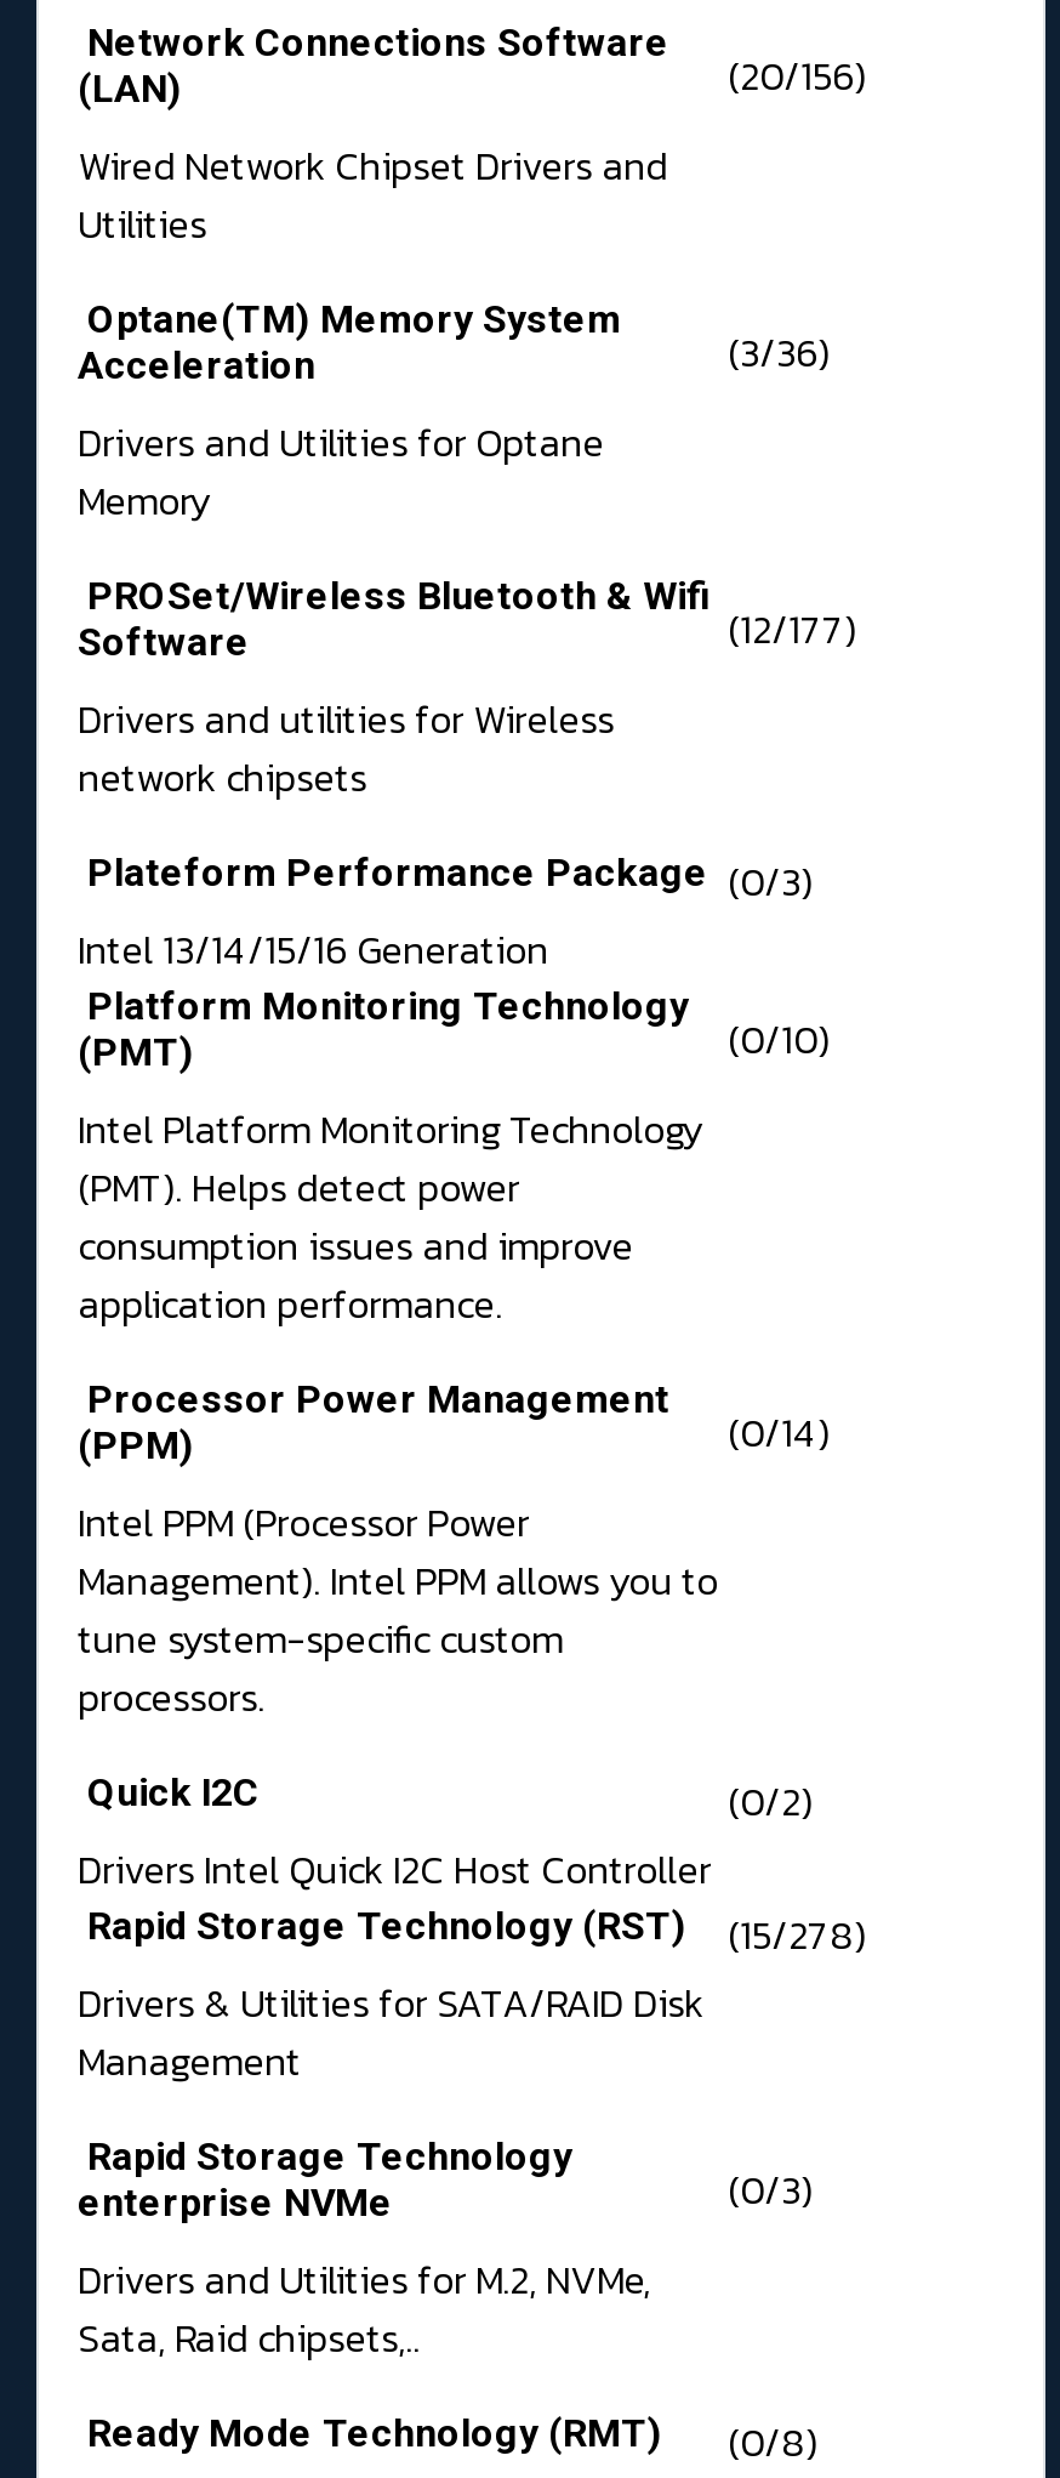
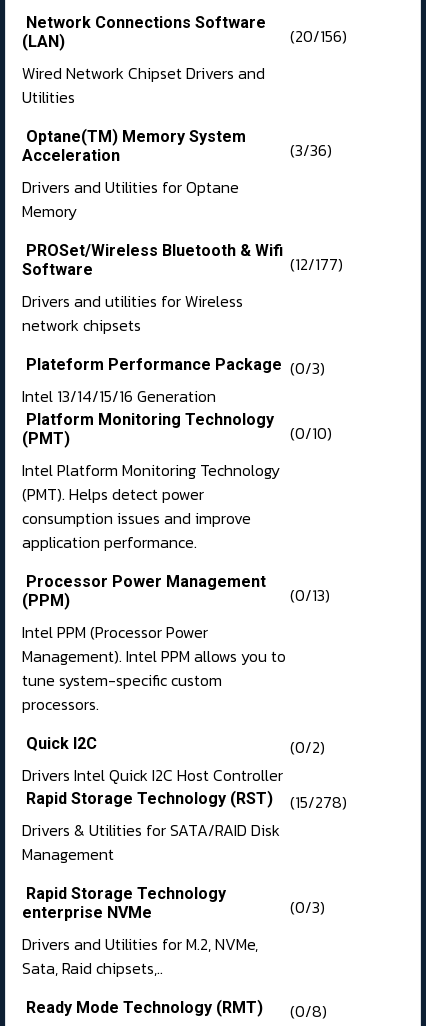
[728,1404,830,1462] (0/14) -> [290,583,330,607] (0/13)

